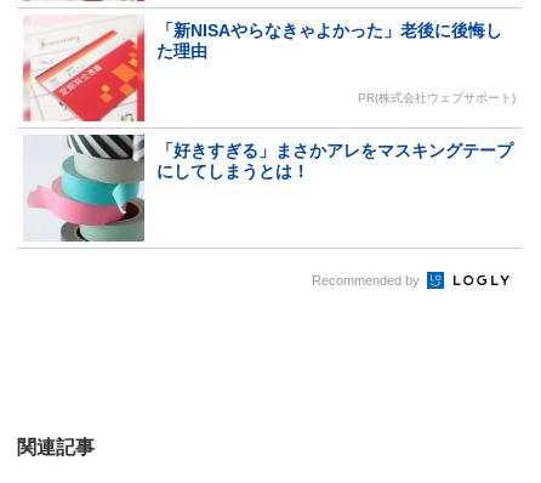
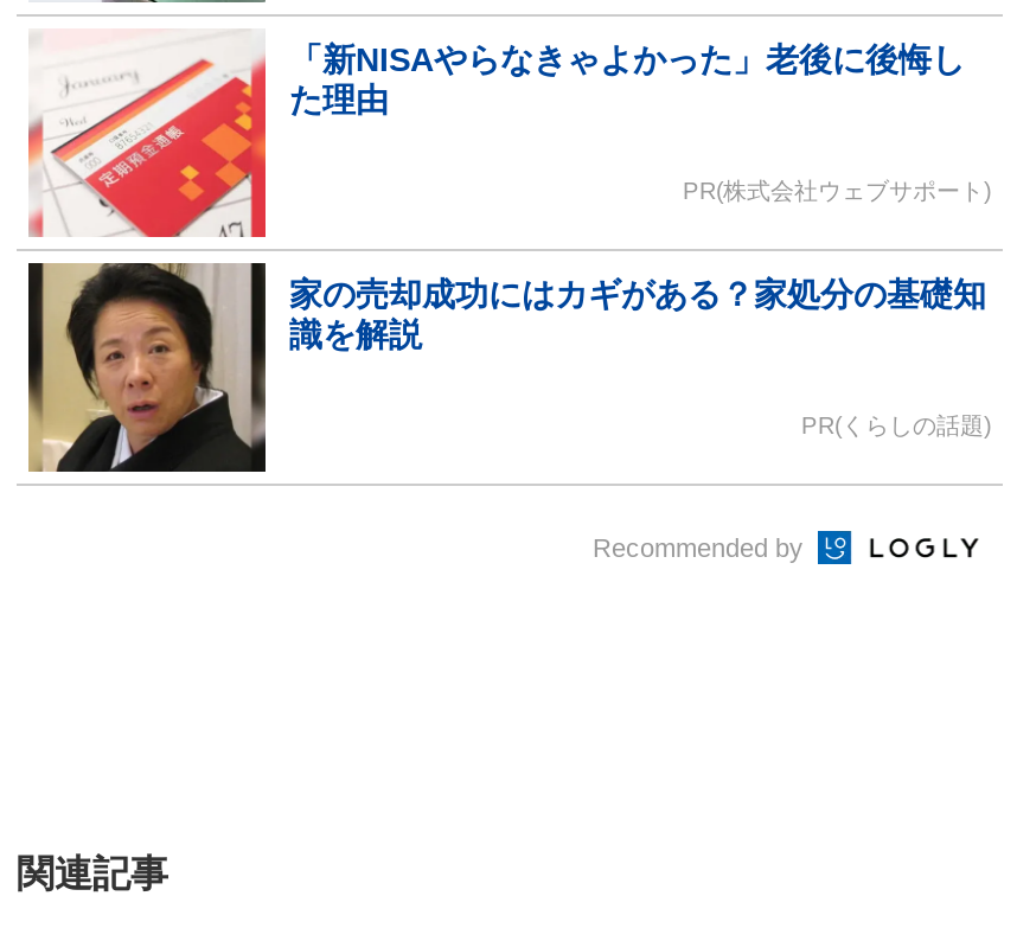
[23,133,513,243] [image] | 「好きすぎる」まさかアレをマスキングテープ | にしてしまうとは！ -> [26,261,991,474] [image] | 家の売却成功にはカギがある？家処分の基礎知 | 識を解説 | PR(くらしの話題)

